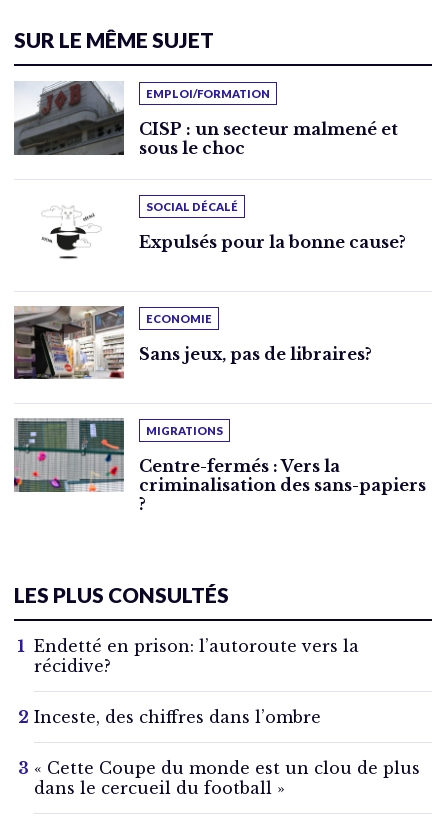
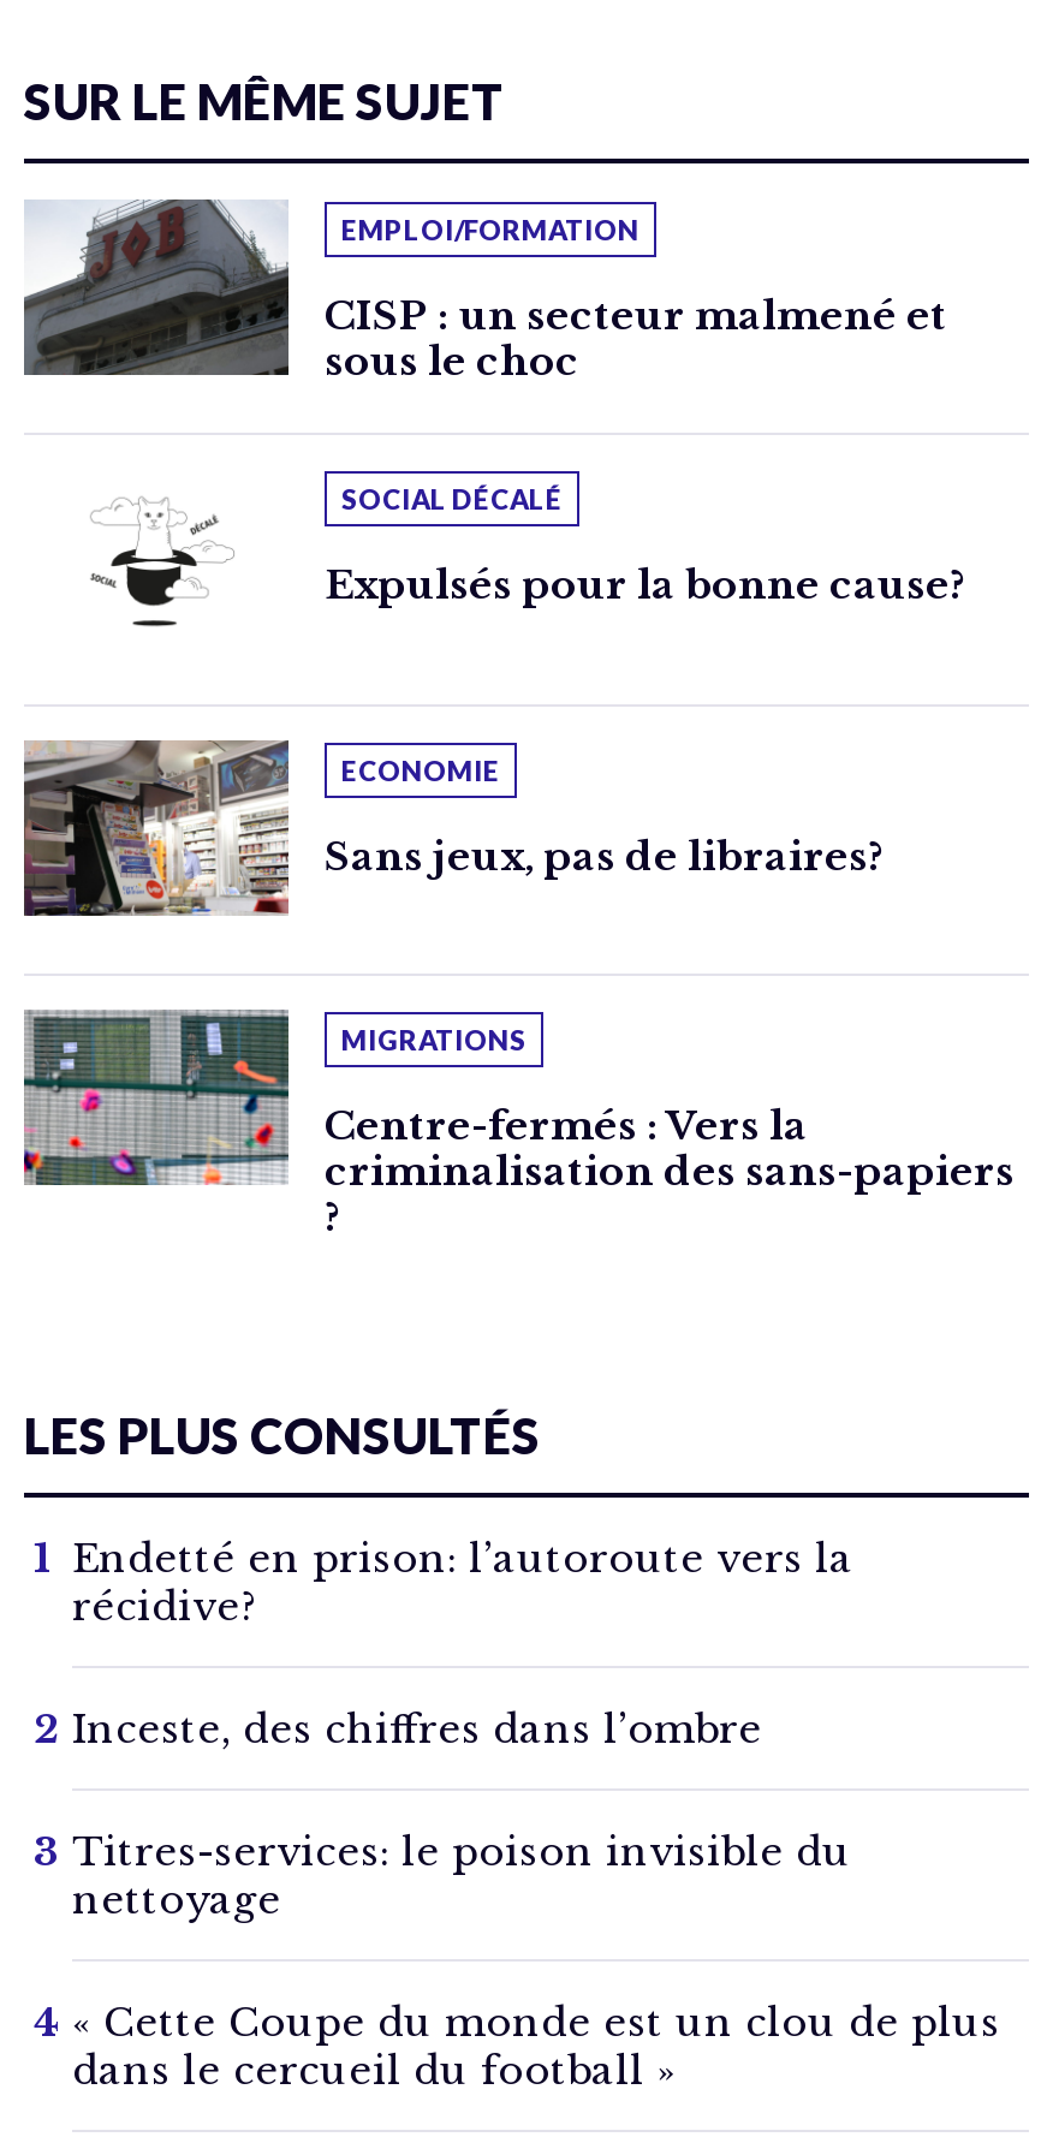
none -> [72,1827,851,1924] Titres-services: le poison invisible du | nettoyage

